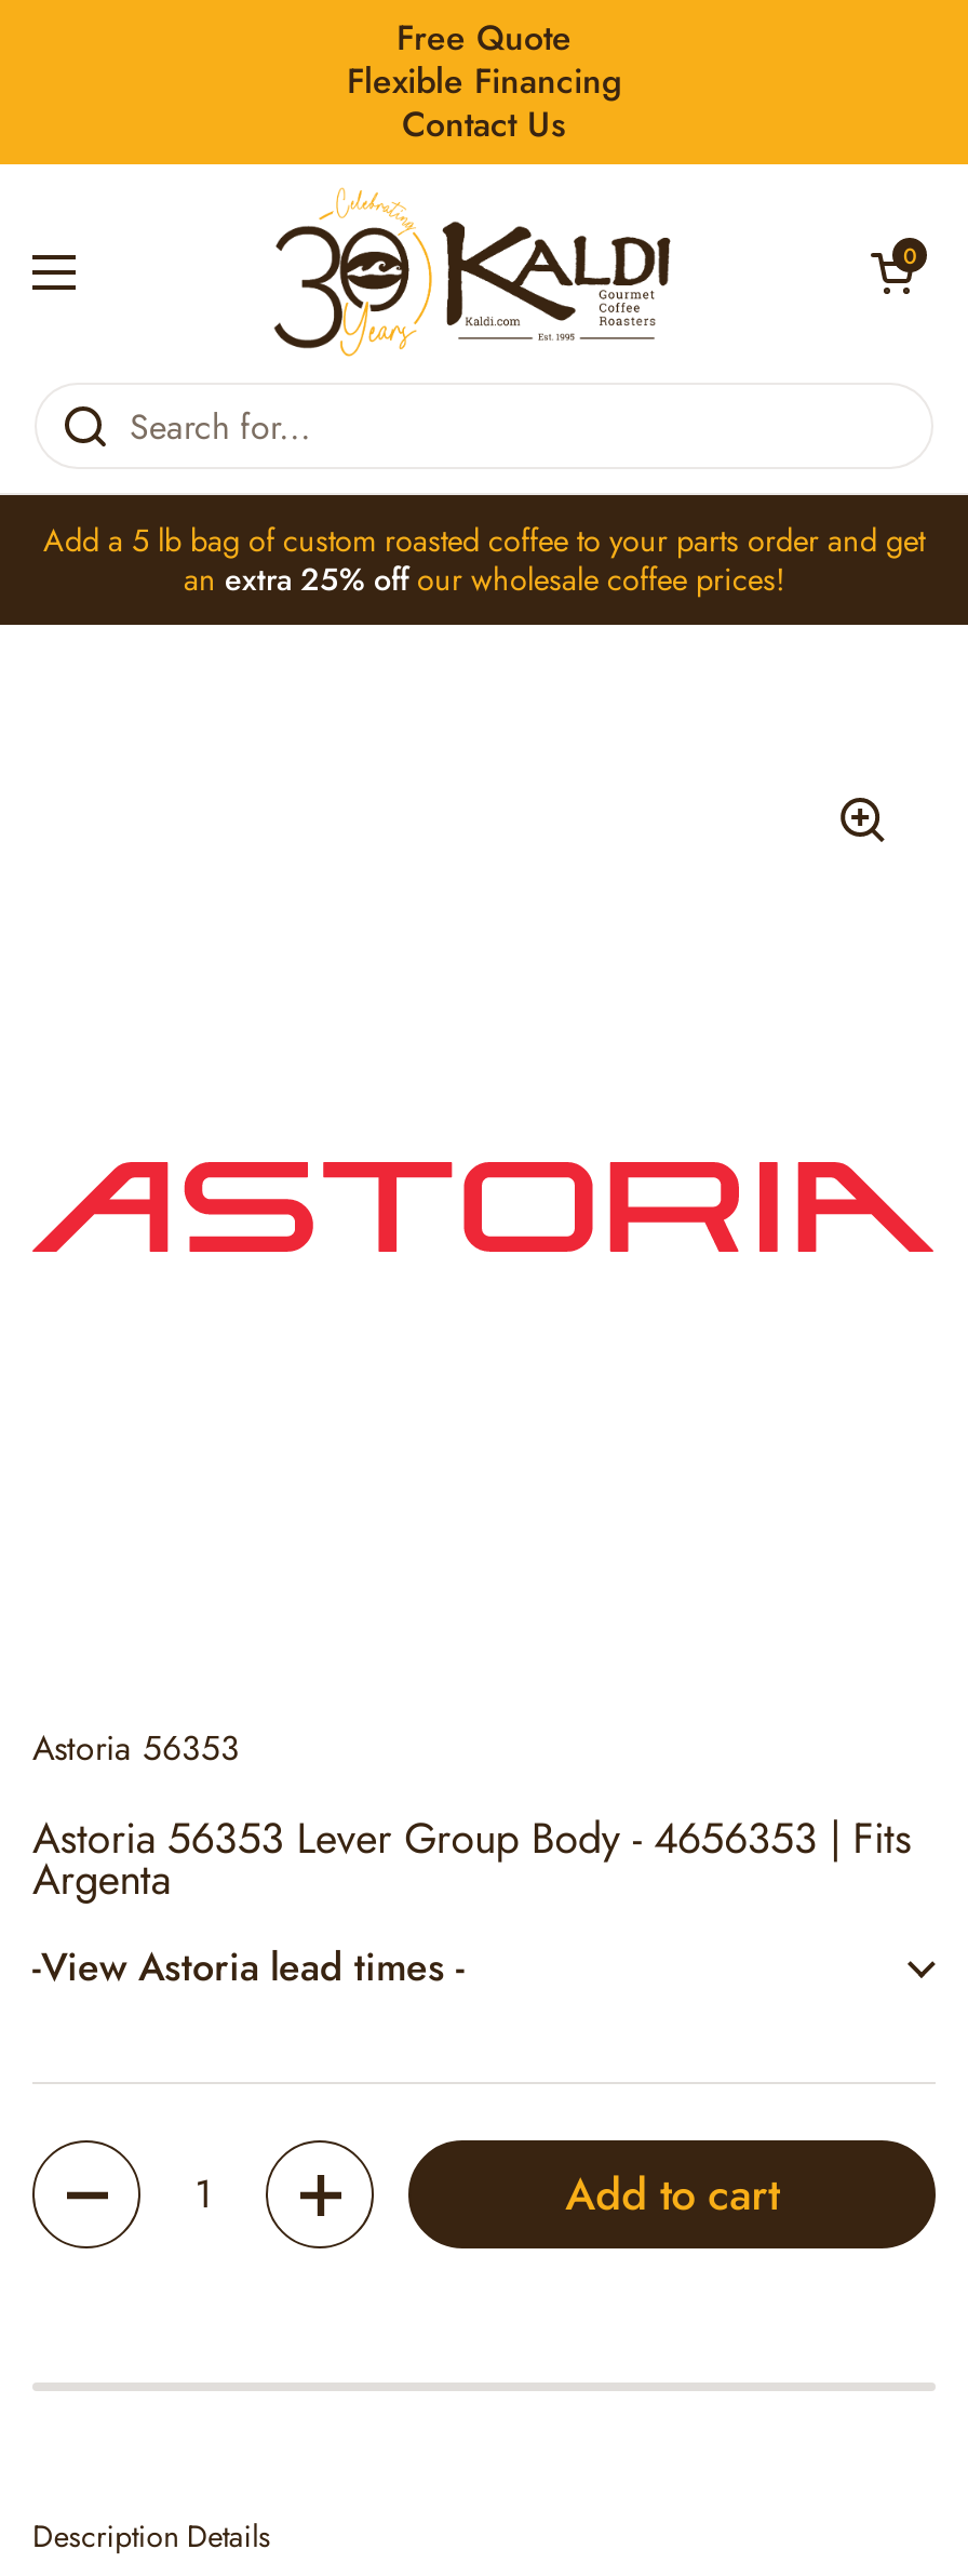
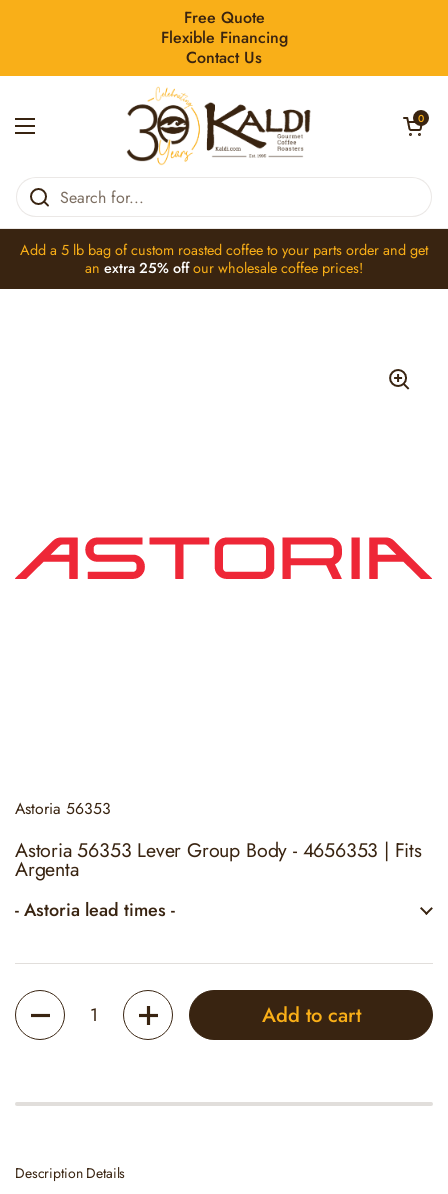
[32,1939,465,1996] -View Astoria lead times - -> [15,897,175,923] - Astoria lead times -

